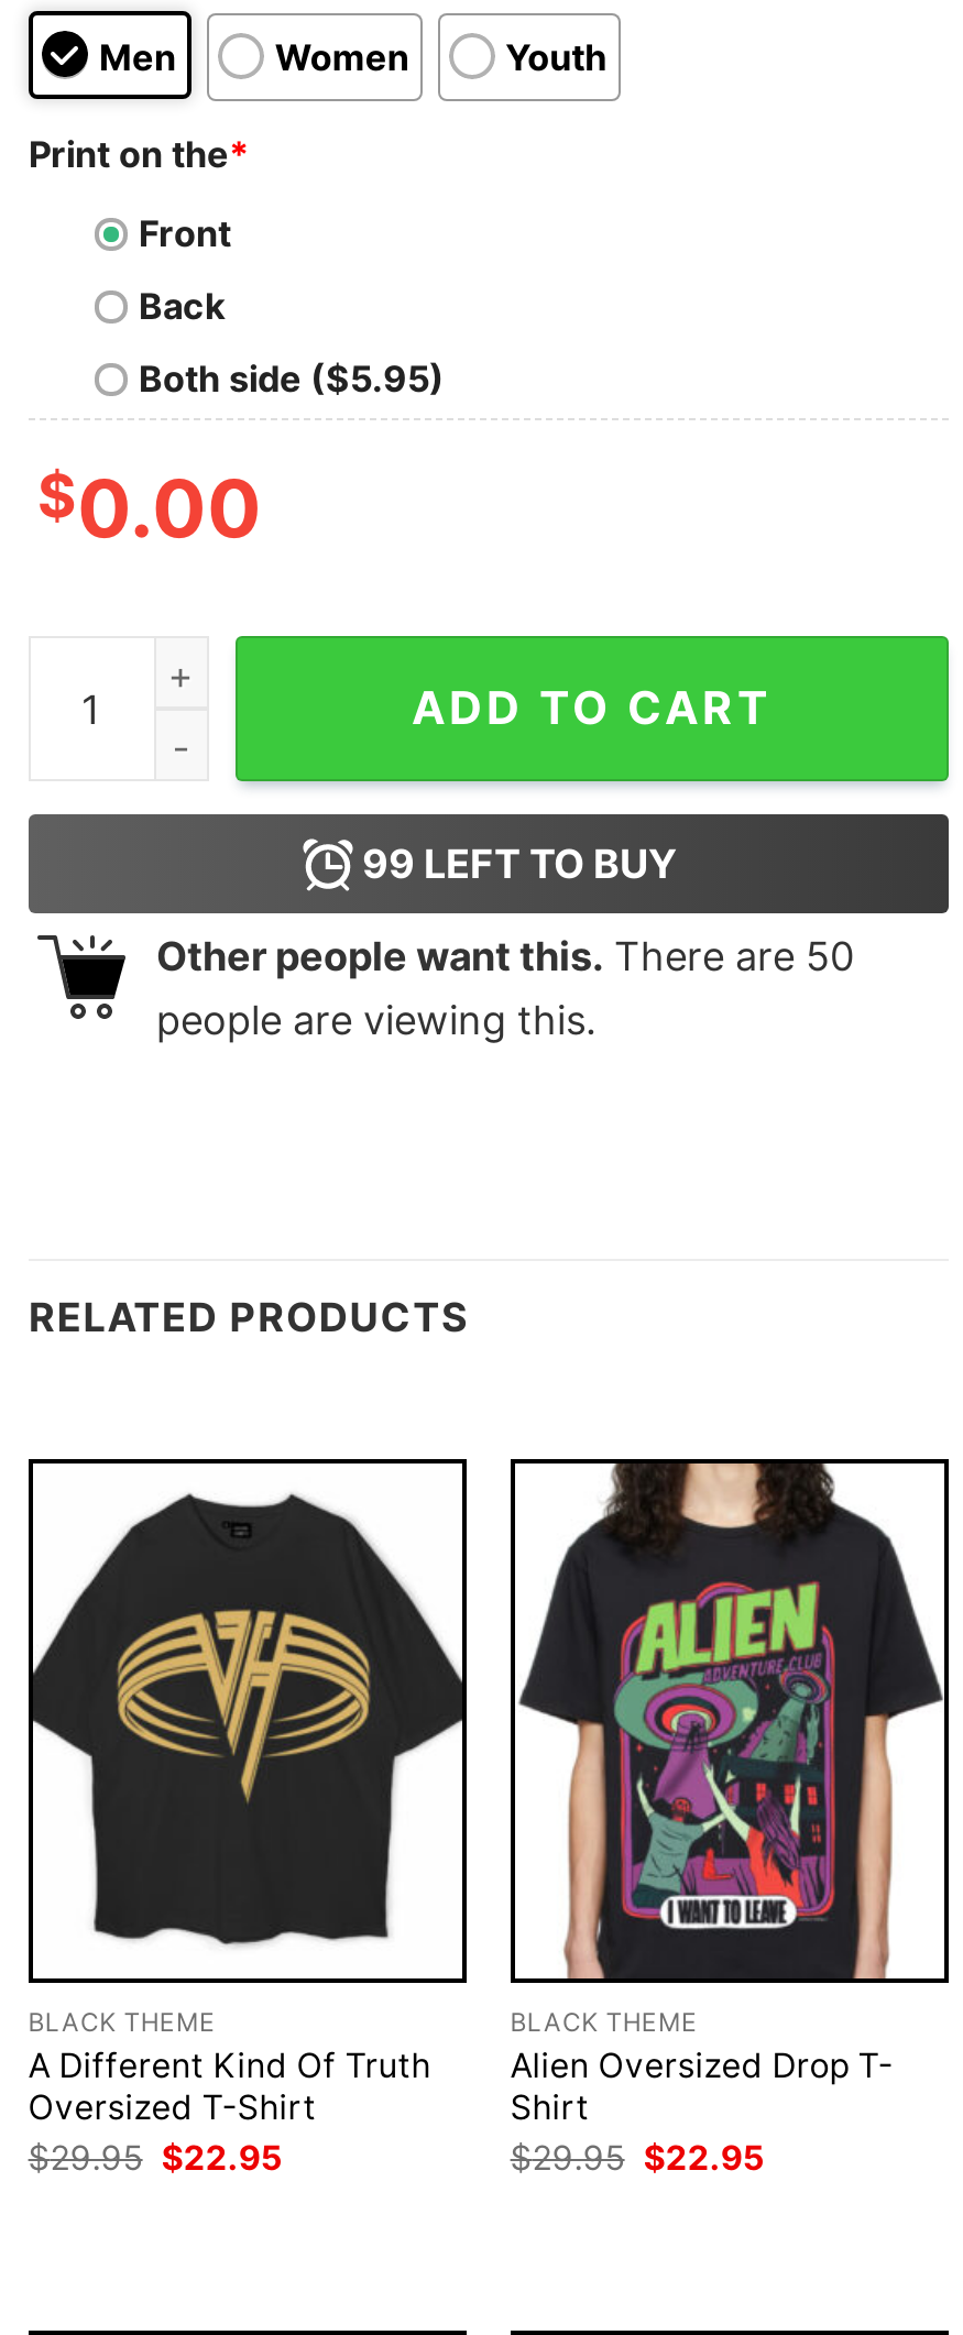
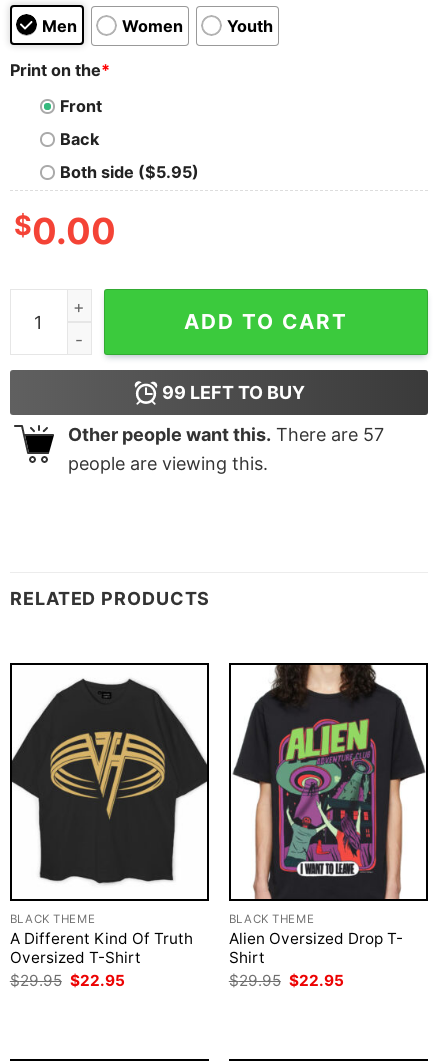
[156,933,854,980] Other people want this. There are 50 -> [68,424,384,445] Other people want this. There are 57

